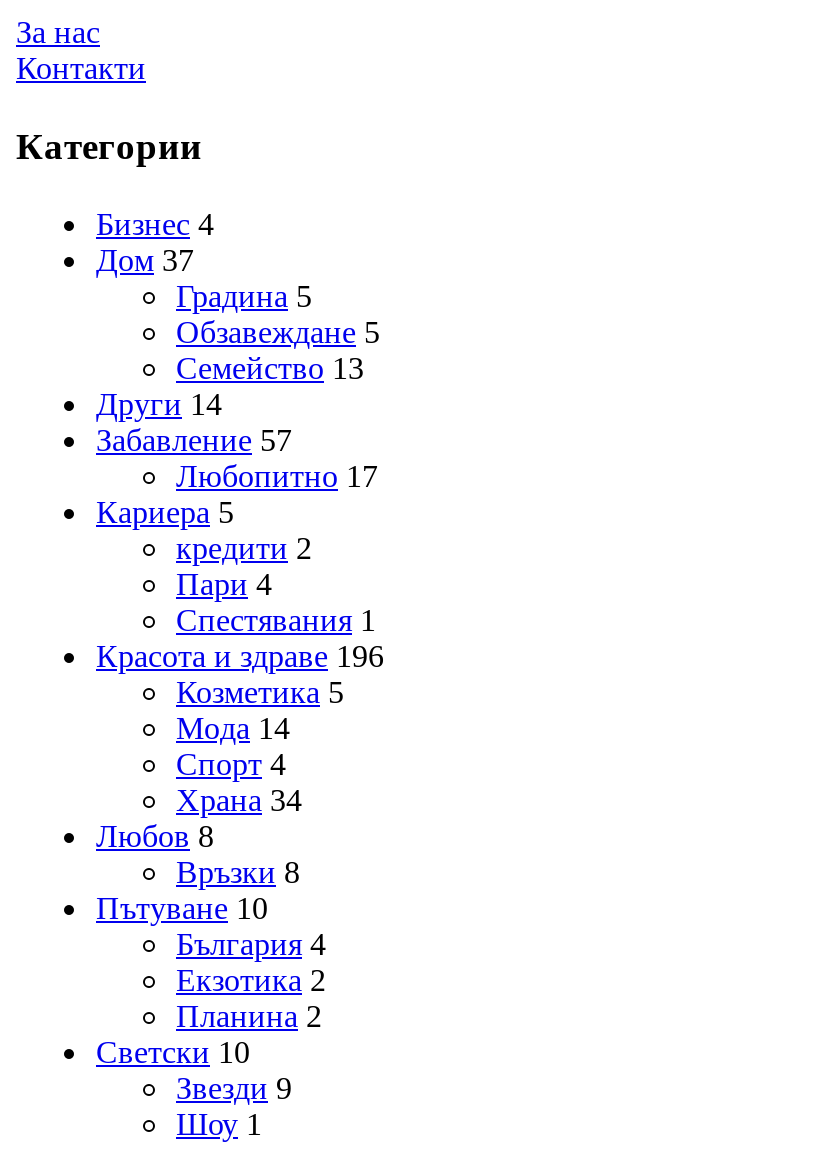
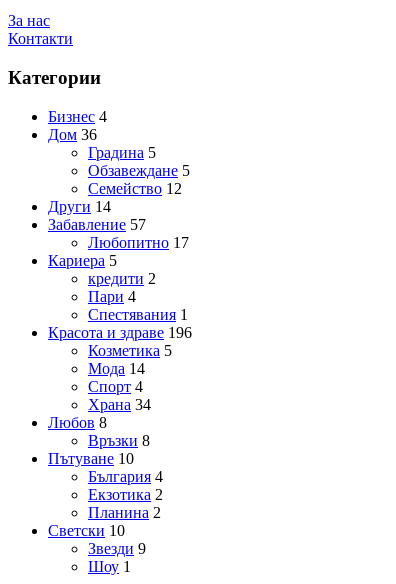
[96,243,194,277] Дом 37 -> [48,126,97,143] Дом 36
[176,351,364,385] Семейство 13 -> [88,180,182,197] Семейство 12

